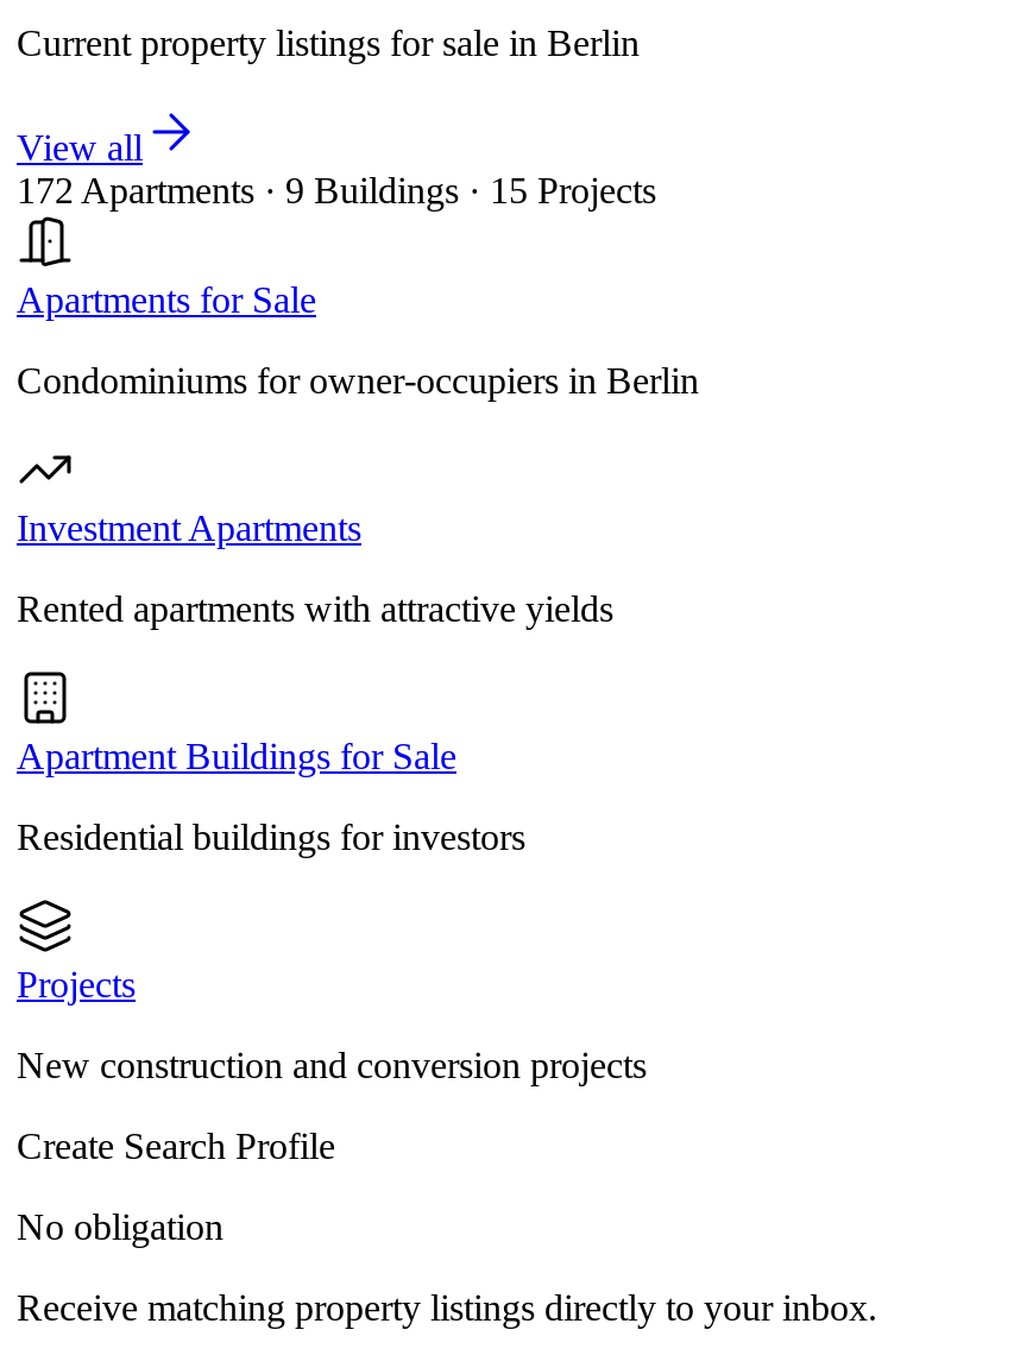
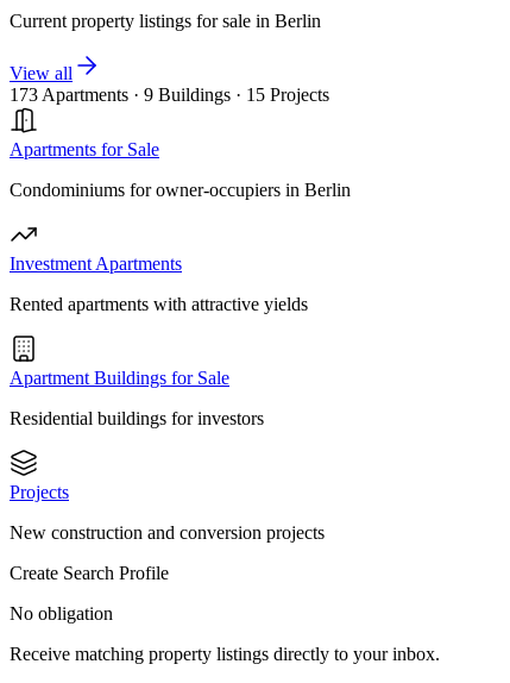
[17,170,656,210] 172 Apartments · 9 Buildings · 15 Projects -> [10,84,329,105] 173 Apartments · 9 Buildings · 15 Projects

